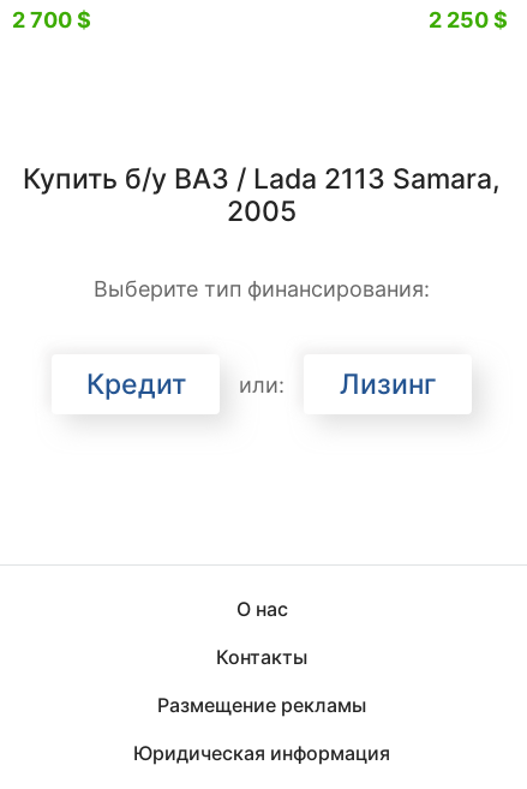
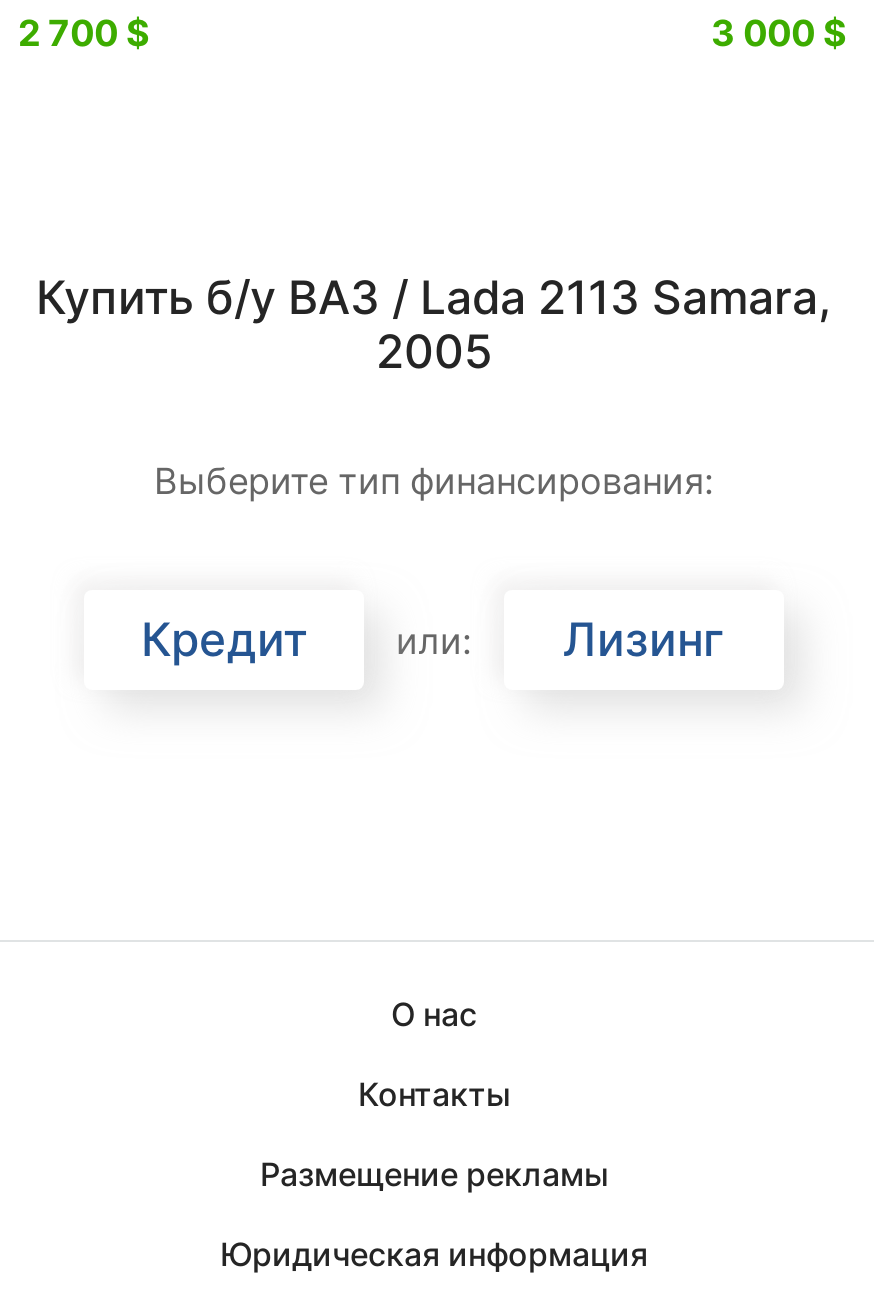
[428,7,507,32] 2 250 $ -> [711,11,847,53] 3 000 $

